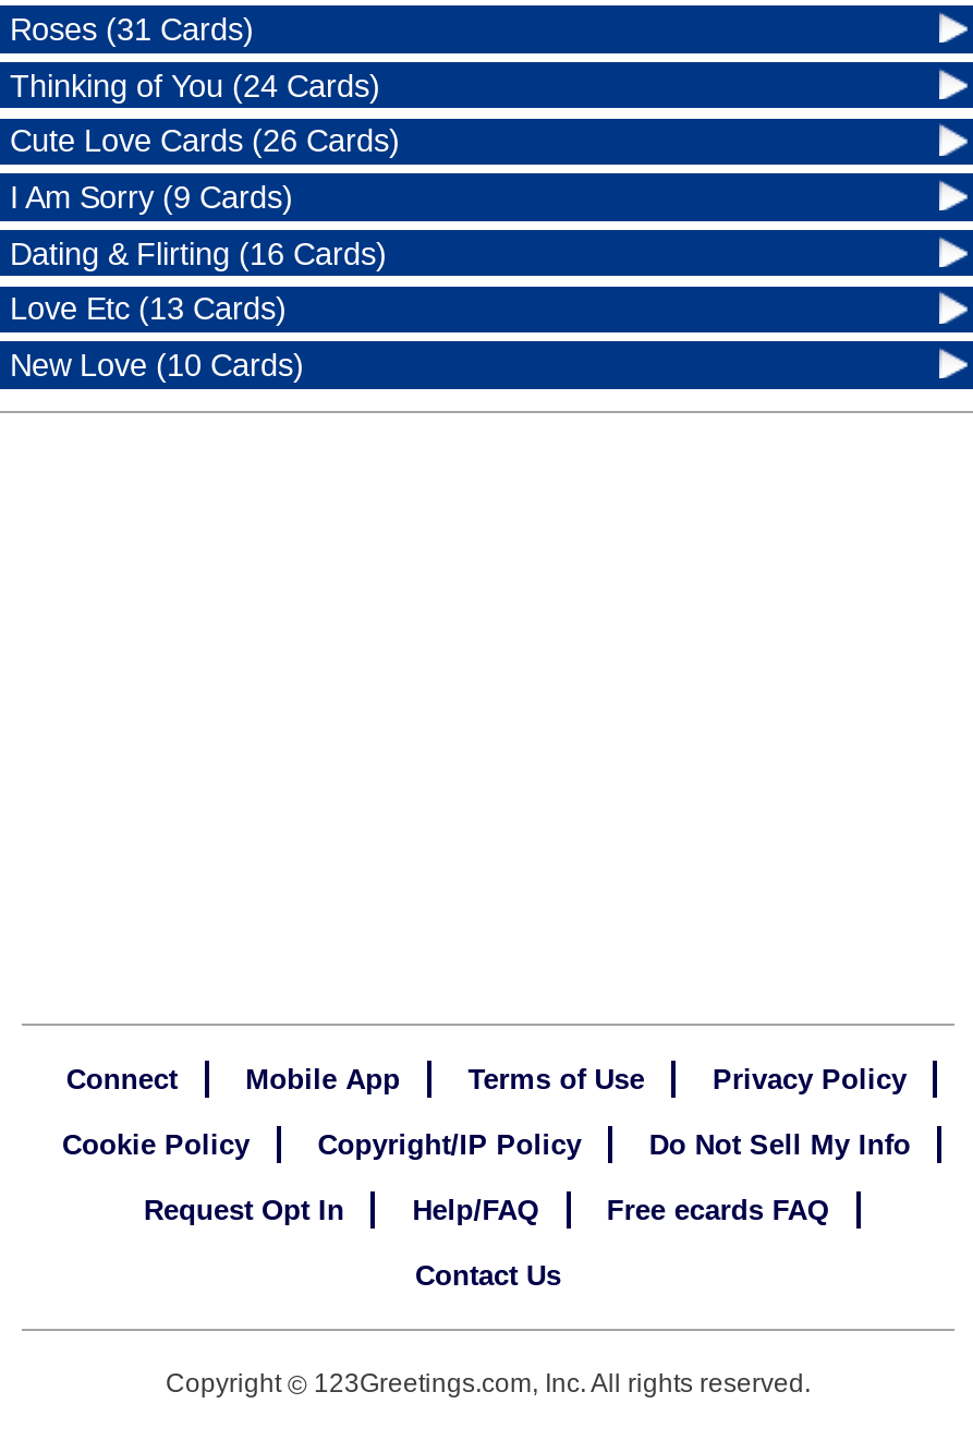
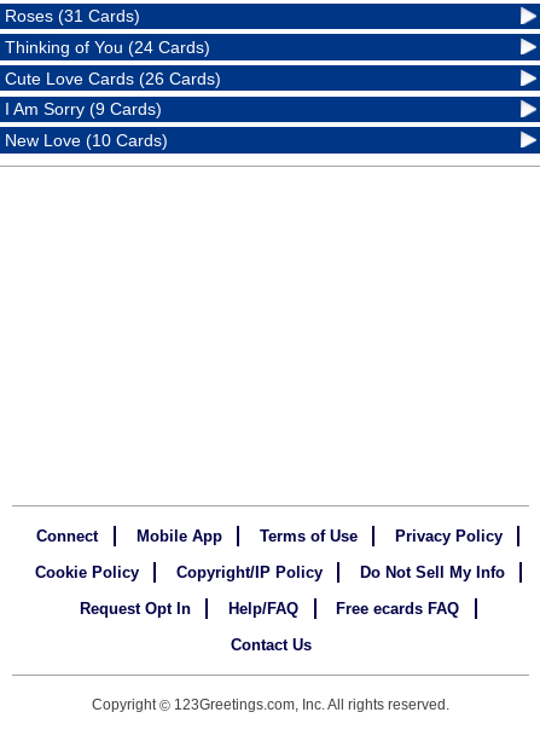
[10,236,387,327] Dating & Flirting (16 Cards) | Love Etc (13 Cards) -> none

